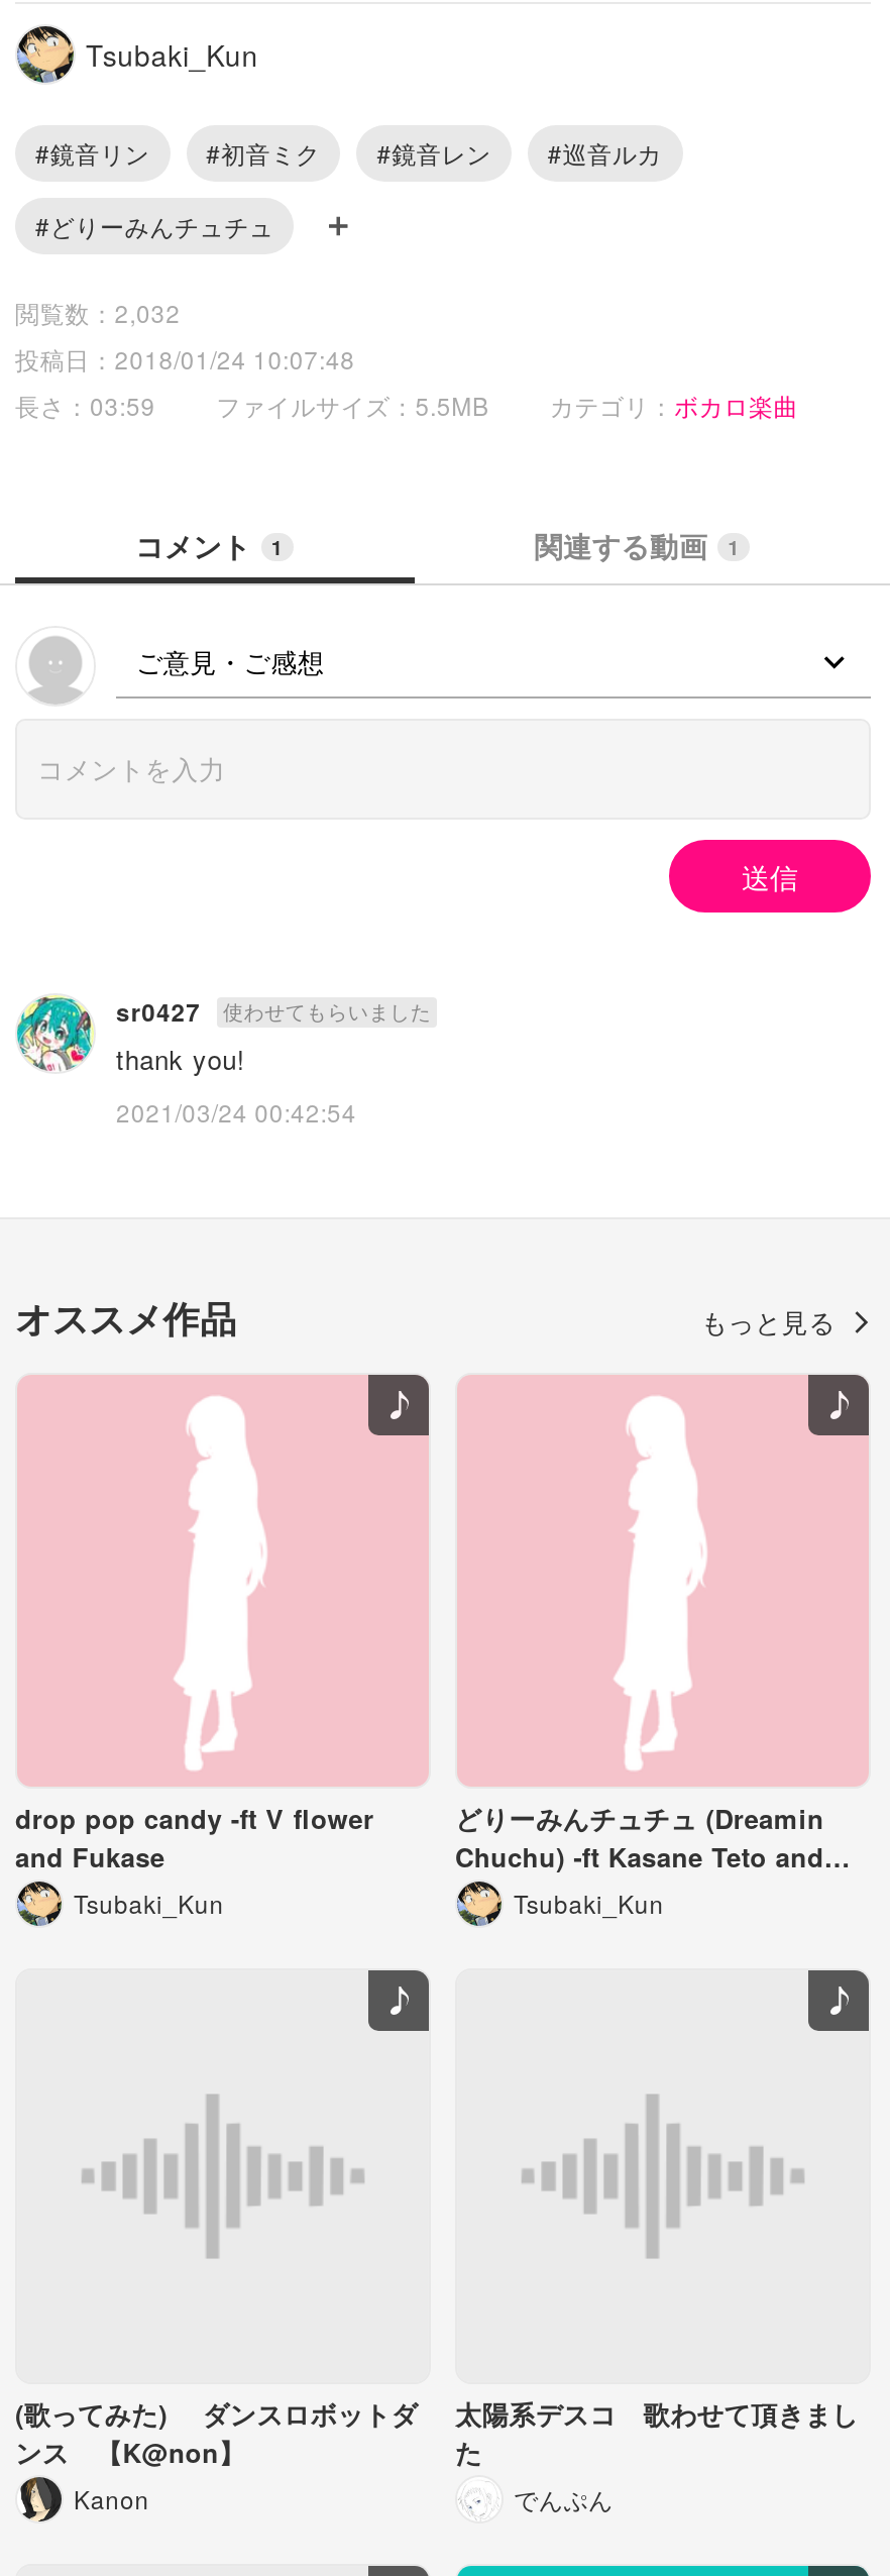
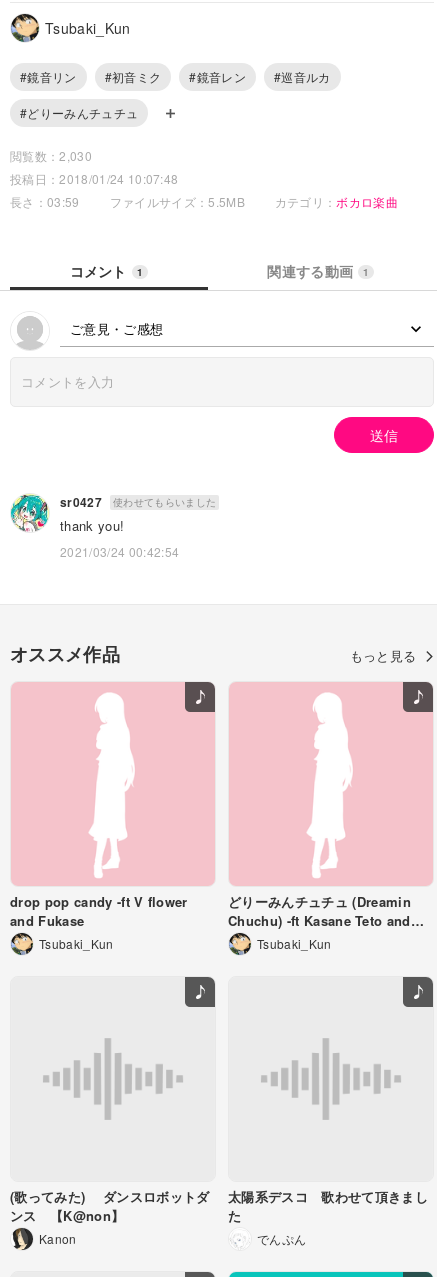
[15,295,180,329] 閲覧数：2,032 -> [10,147,92,164] 閲覧数：2,030

